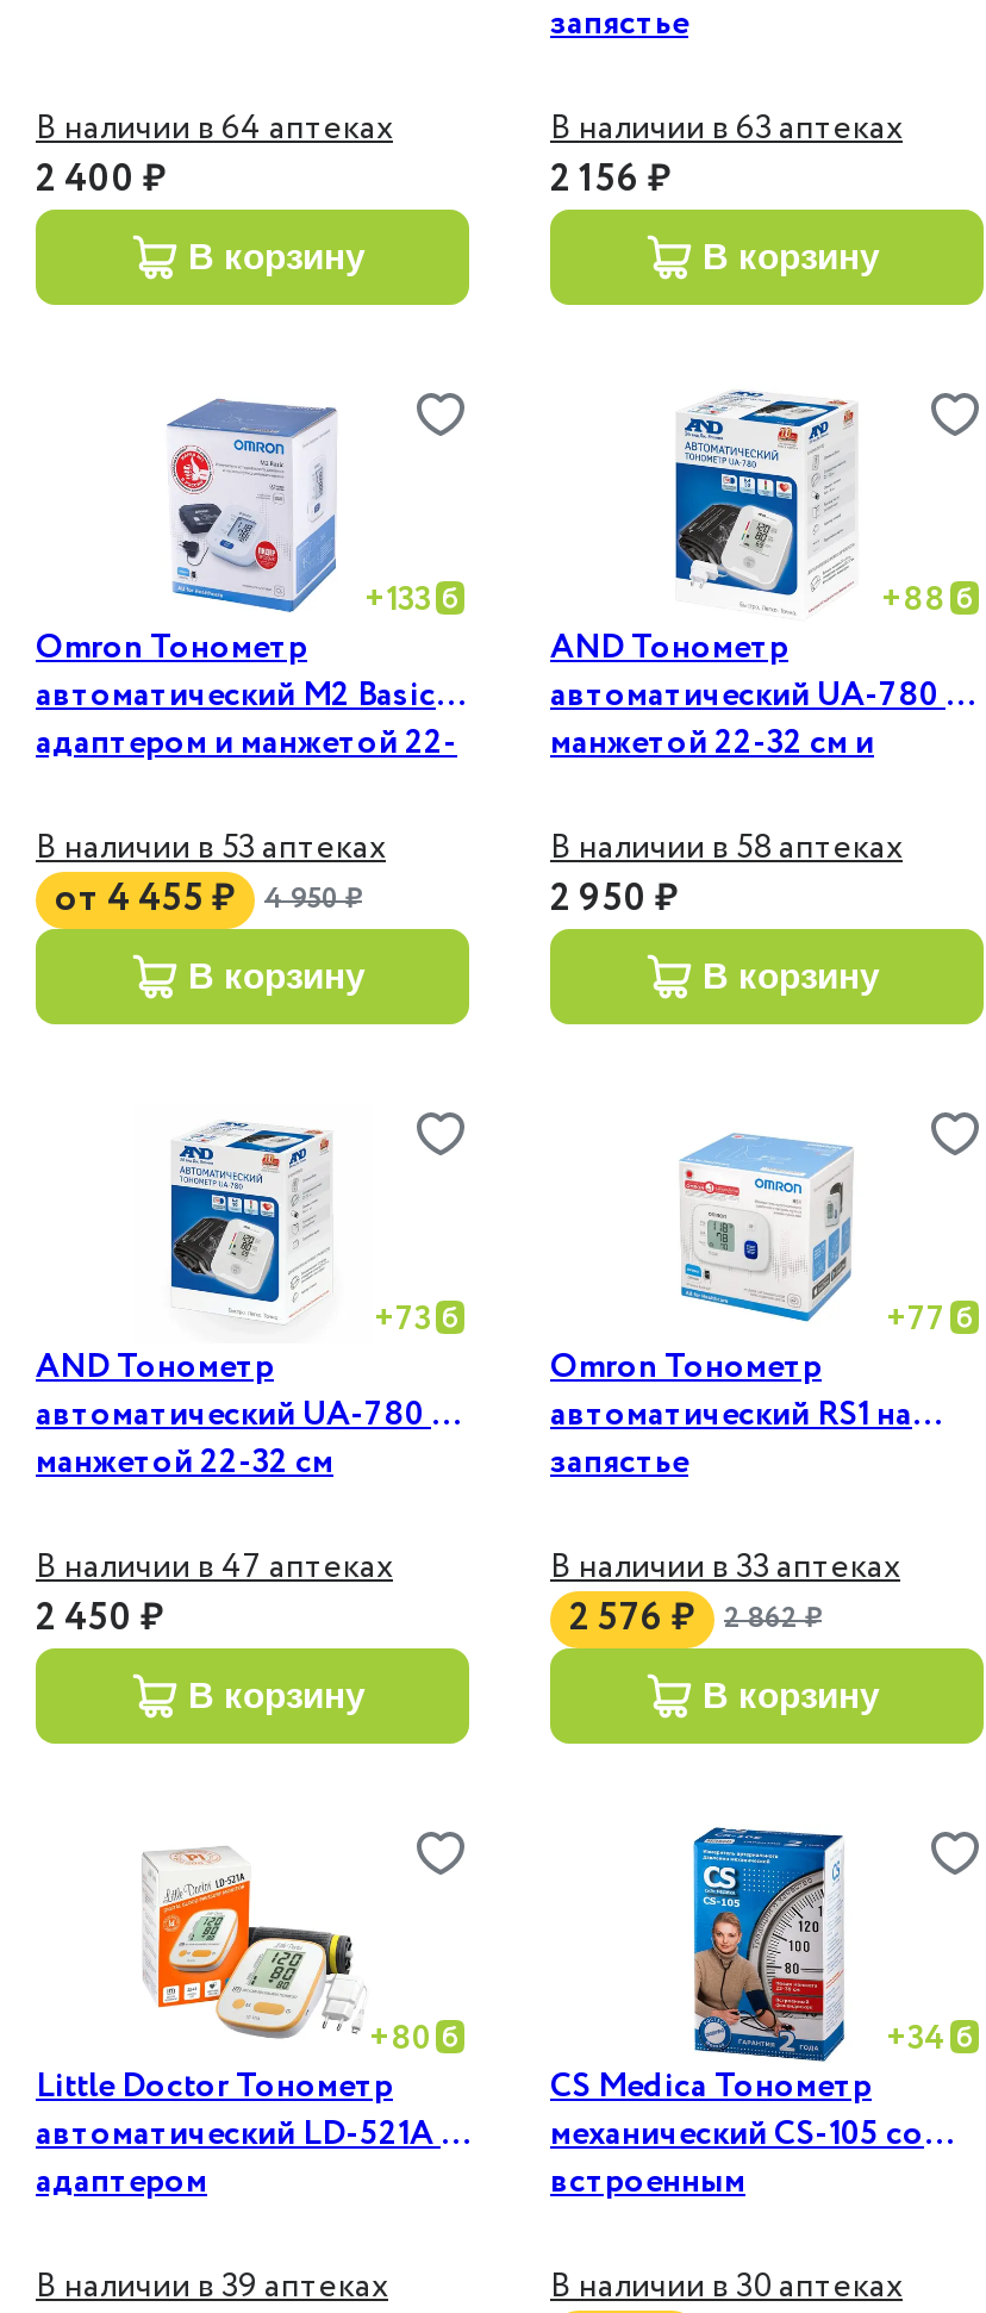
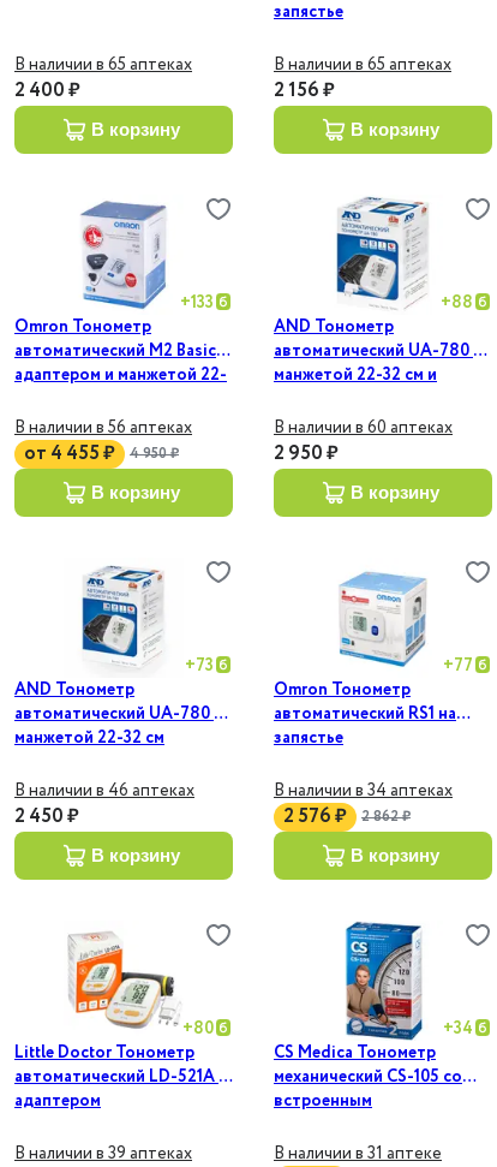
[36,112,393,146] В наличии в 64 аптеках -> [14,57,192,74] В наличии в 65 аптеках
[550,112,903,146] В наличии в 63 аптеках -> [274,57,451,74] В наличии в 65 аптеках
[36,832,386,865] В наличии в 53 аптеках -> [14,420,192,437] В наличии в 56 аптеках
[550,832,903,865] В наличии в 58 аптеках -> [274,420,453,437] В наличии в 60 аптеках
[36,1551,393,1585] В наличии в 47 аптеках -> [14,783,194,799] В наличии в 46 аптеках
[550,1551,900,1585] В наличии в 33 аптеках -> [274,783,453,799] В наличии в 34 аптеках
[550,2271,903,2304] В наличии в 30 аптеках -> [274,1146,442,1162] В наличии в 31 аптеке

